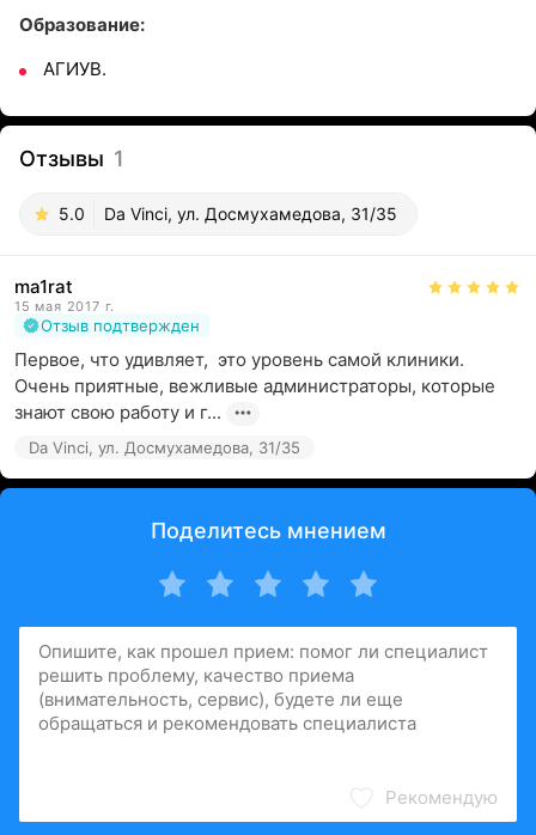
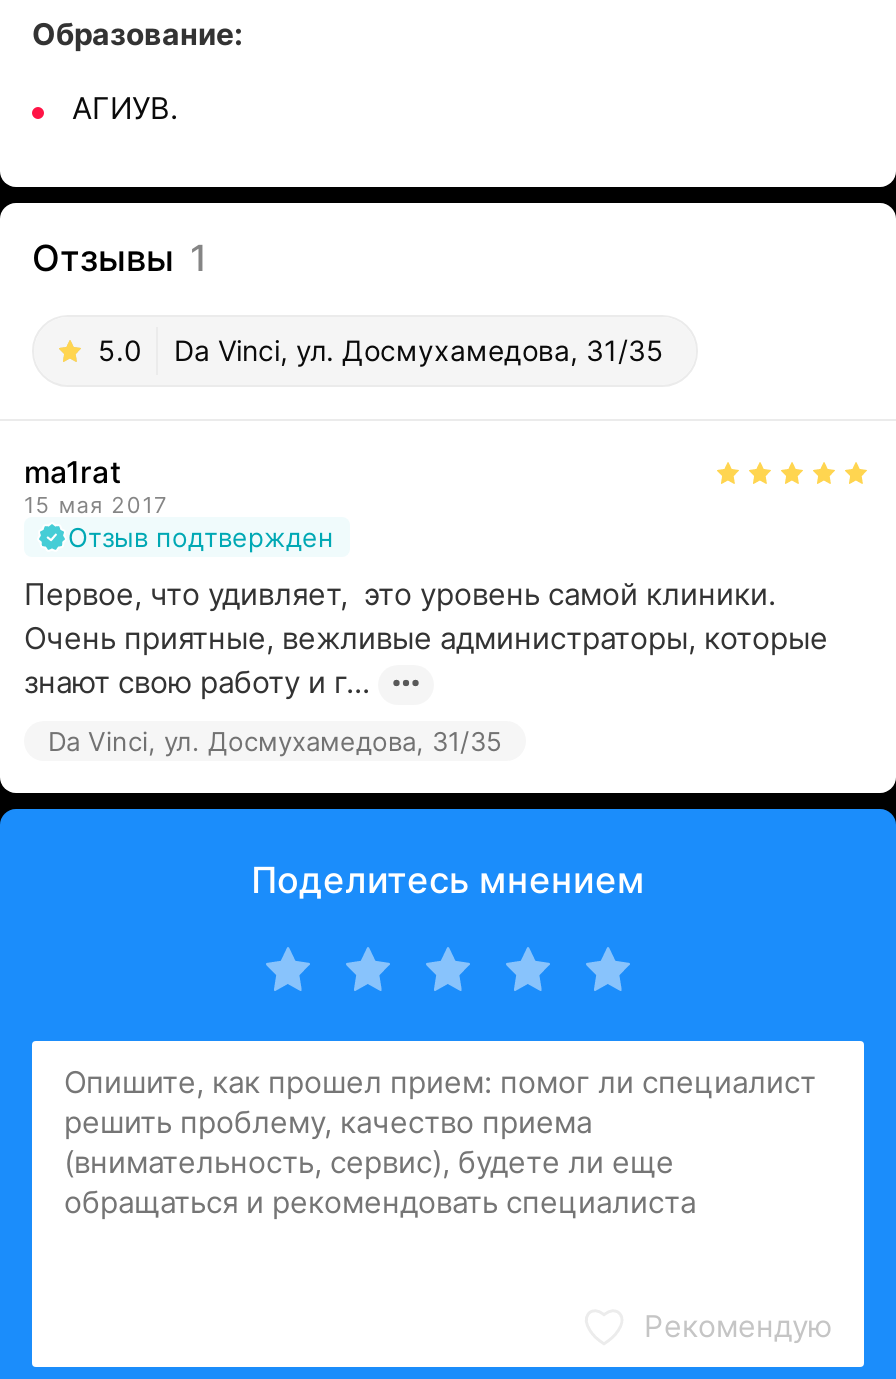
[14,298,115,315] 15 мая 2017 г. -> [24,491,168,519] 15 мая 2017

